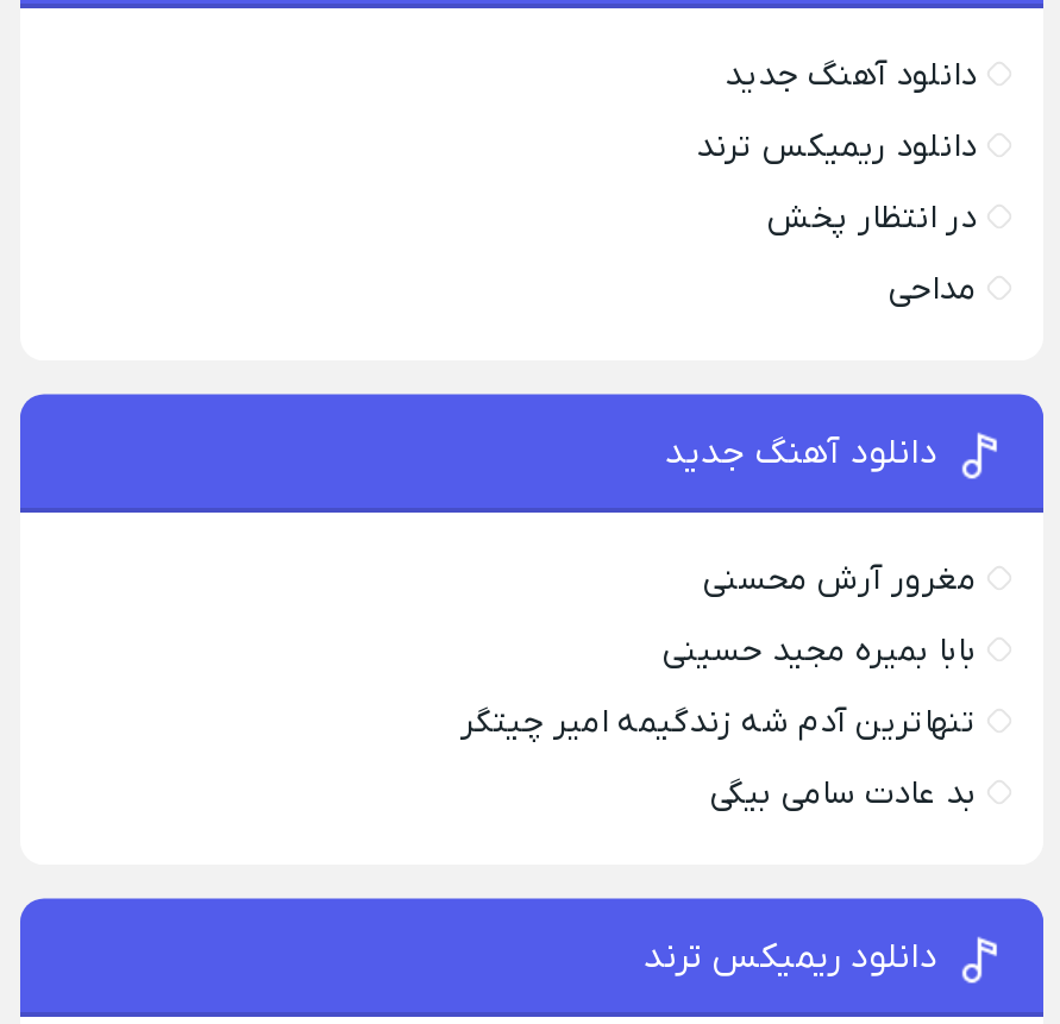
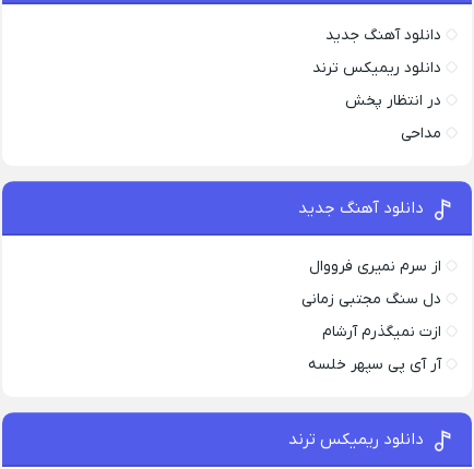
[703,558,977,603] مغرور آرش محسنی -> [309,257,441,277] از سرم نمیری فرووال
[663,630,977,675] بابا بمیره مجید حسینی -> [301,289,441,310] دل سنگ مجتبی زمانی
[460,701,977,746] تنهاترین آدم شه زندگیمه امیر چیتگر -> [322,322,441,343] ازت نمیگذرم آرشام
[710,772,977,818] بد عادت سامی بیگی -> [308,355,441,375] آر آی پی سپهر خلسه

